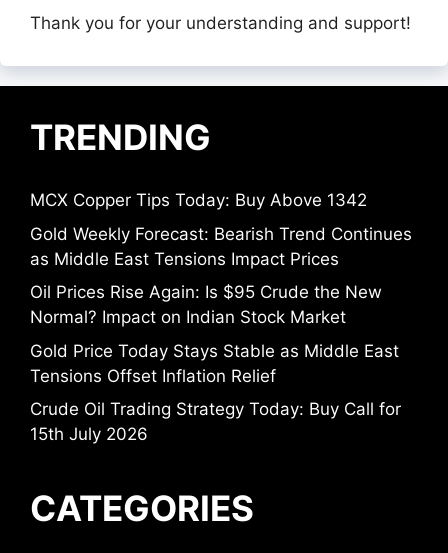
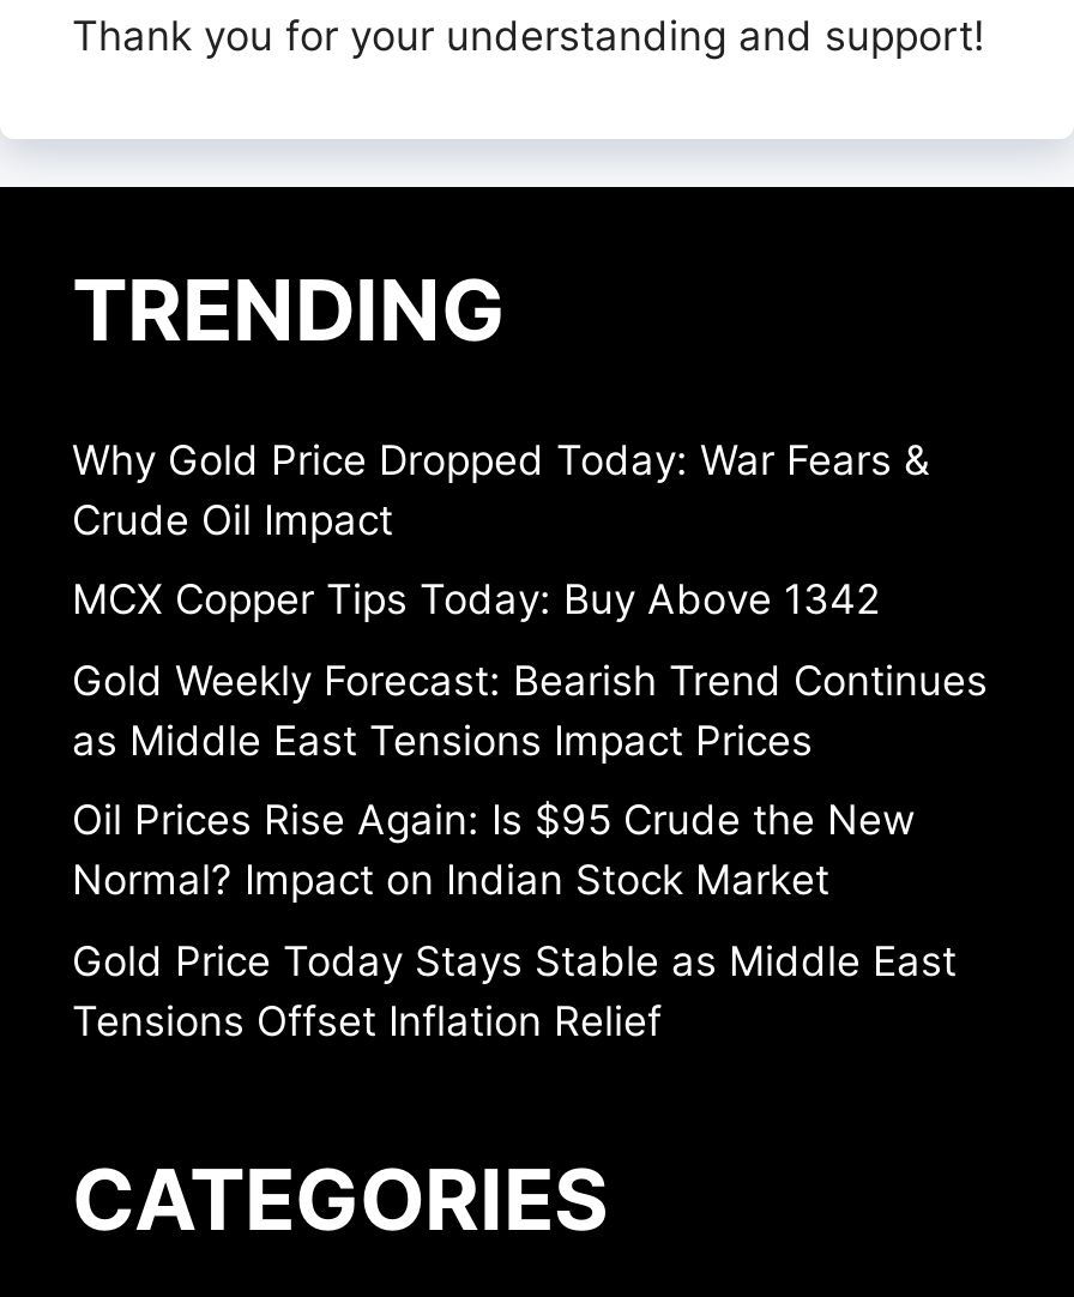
none -> [72,436,930,543] Why Gold Price Dropped Today: War Fears & | Crude Oil Impact
moved [30,190,412,386] -> [72,576,988,1045]: MCX Copper Tips Today: Buy Above 1342 | Gold Weekly Forecast: Bearish Trend Continues | as Middle East Tensions Impact Prices | Oil Prices Rise Again: Is $95 Crude the New | Normal? Impact on Indian Stock Market | Gold Price Today Stays Stable as Middle East | Tensions Offset Inflation Relief
[30,399,401,444] Crude Oil Trading Strategy Today: Buy Call for | 15th July 2026 -> none

